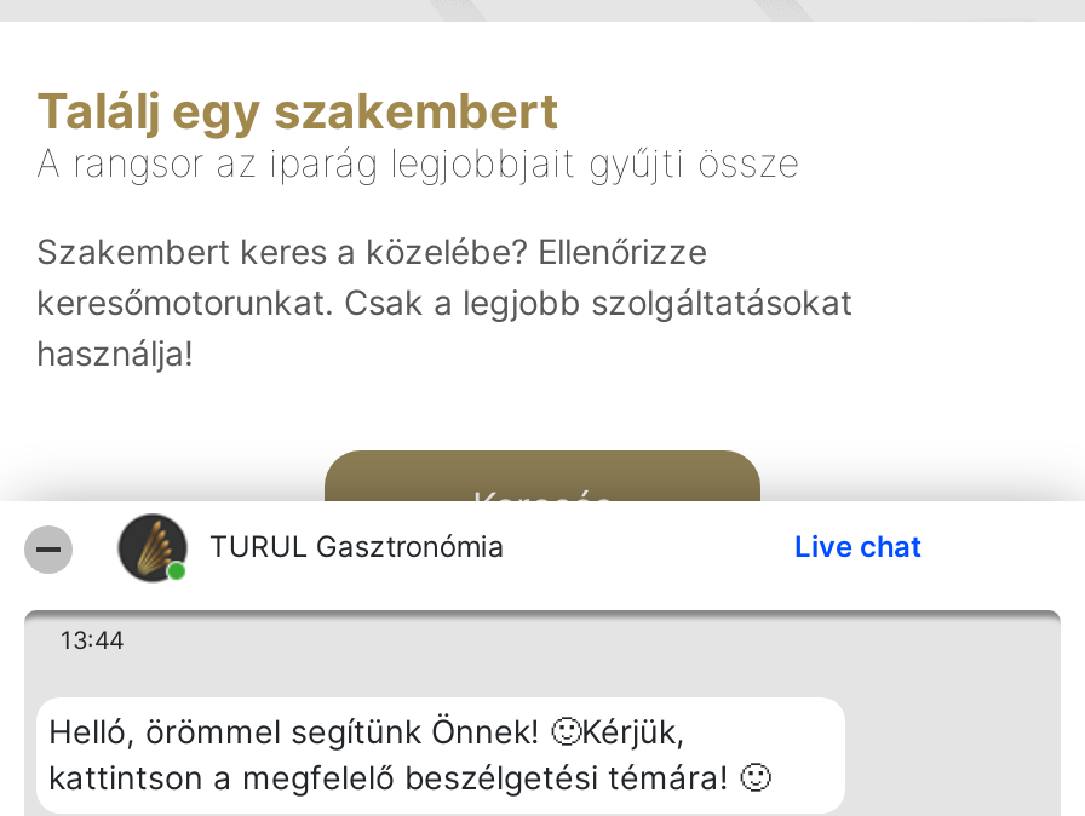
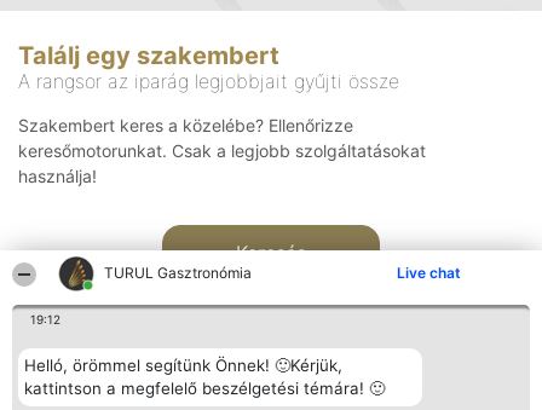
[61,625,124,654] 13:44 -> [30,312,60,327] 19:12

